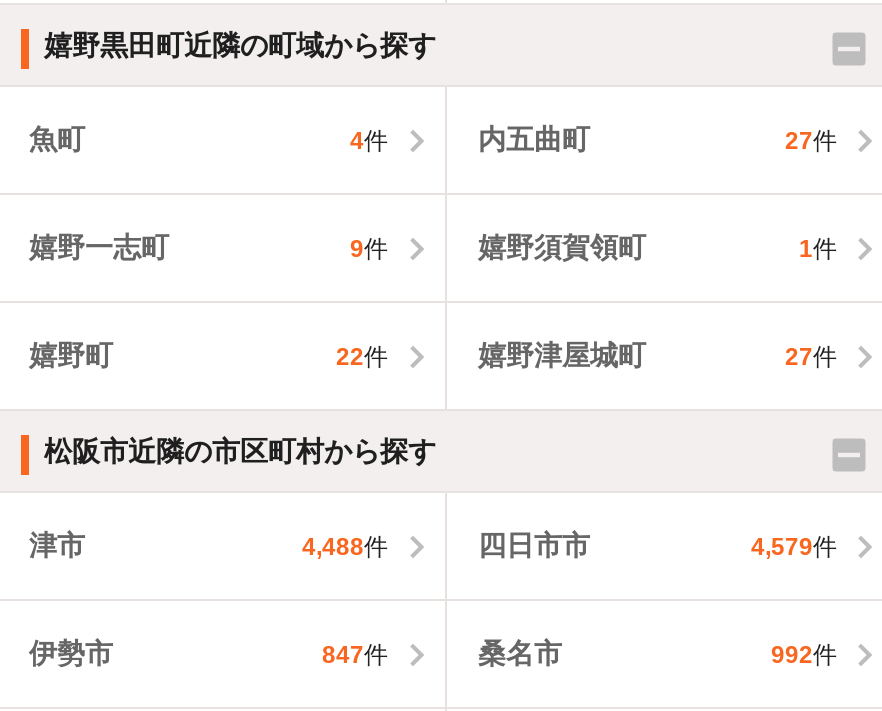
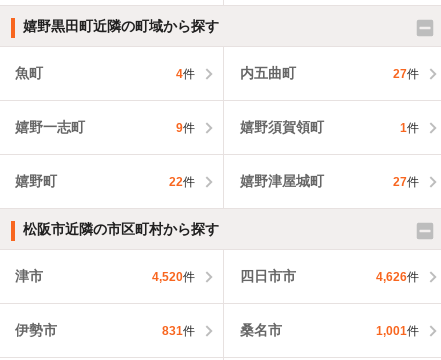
[302,532,388,560] 4,488件 -> [151,270,194,284] 4,520件
[751,532,837,560] 4,579件 -> [376,270,419,284] 4,626件
[322,640,388,668] 847件 -> [161,324,194,338] 831件
[771,640,837,668] 992件 -> [376,324,419,338] 1,001件

